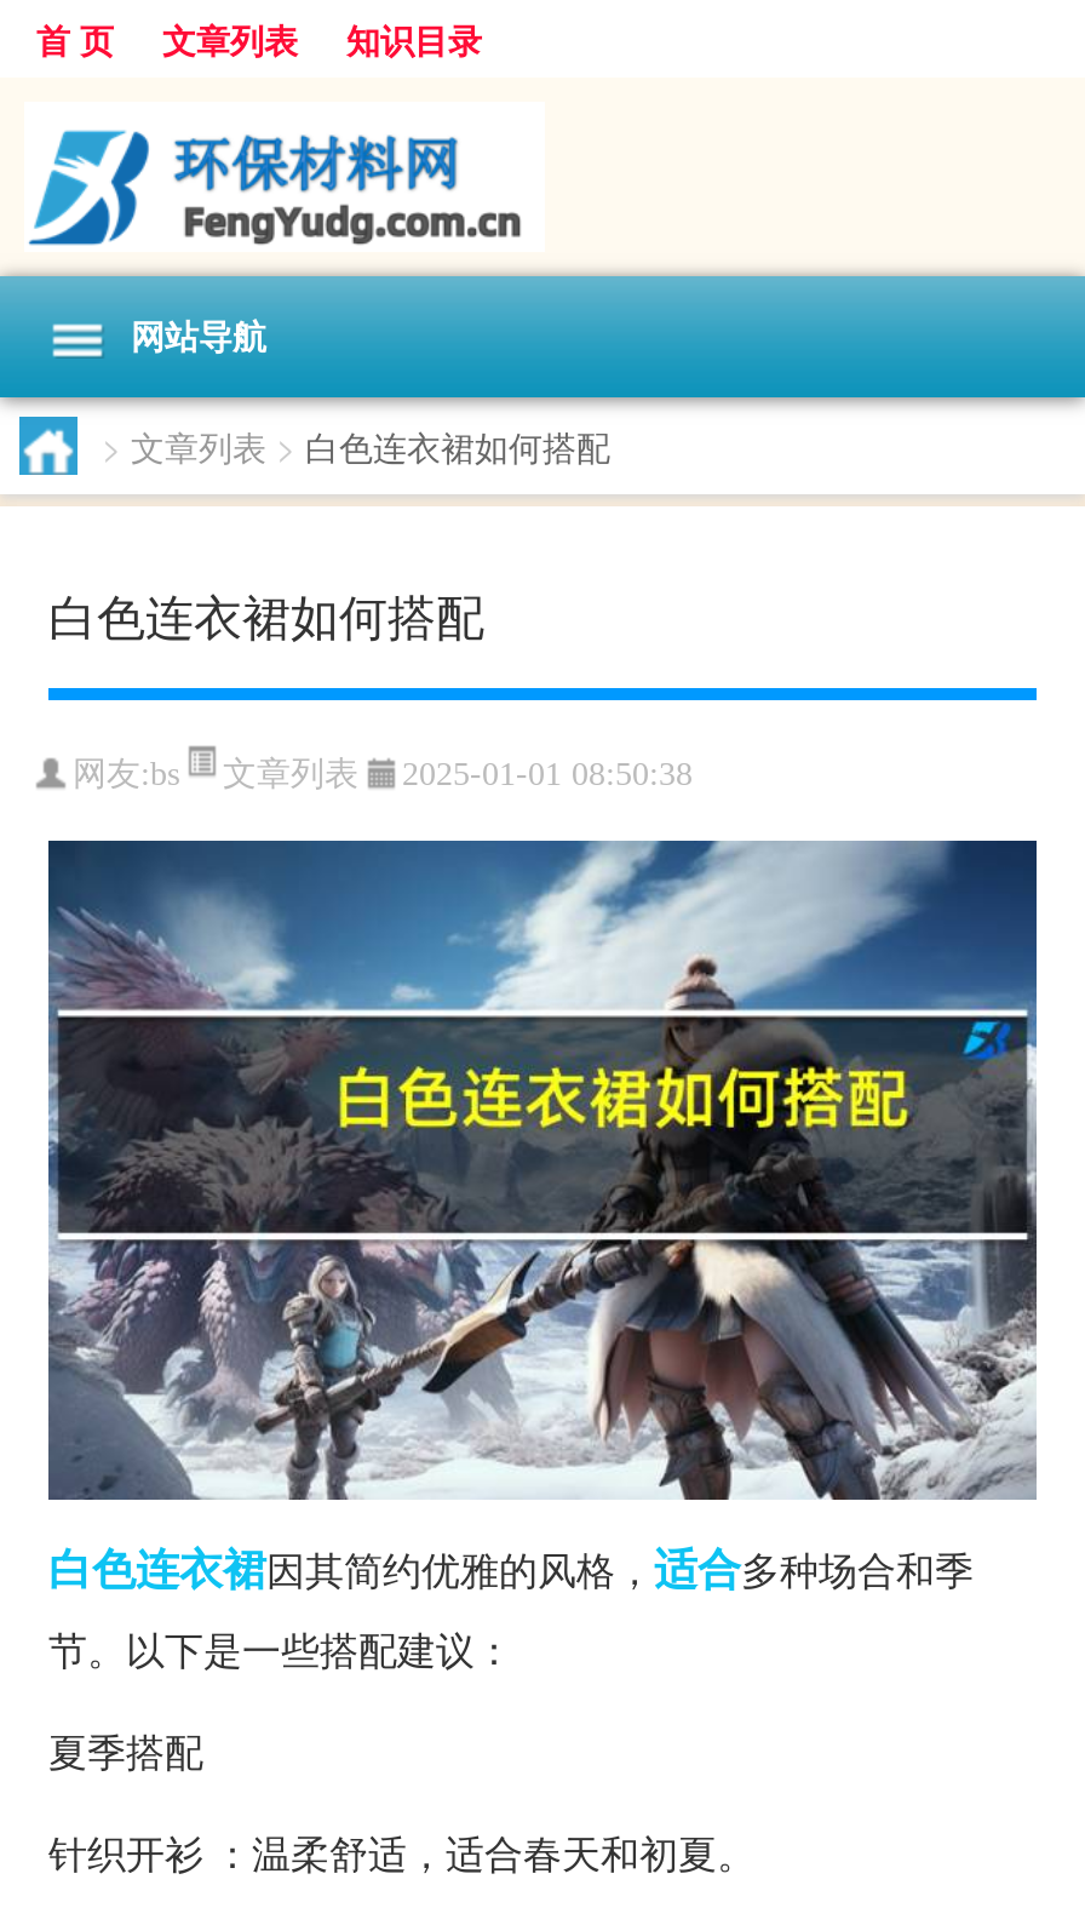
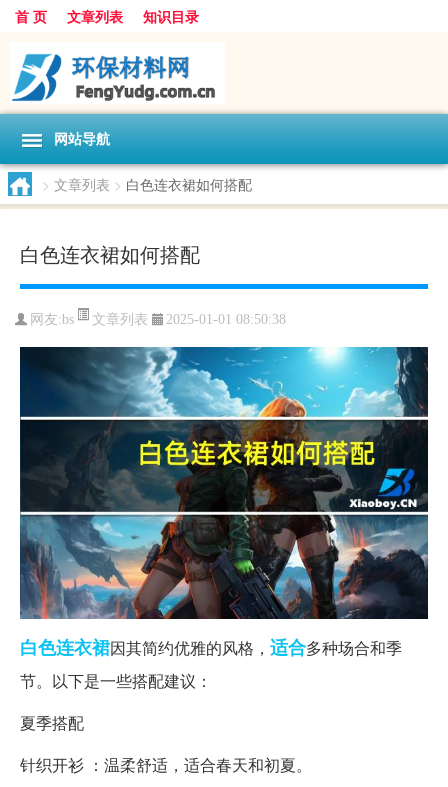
[46,838,1039,1502] [image] -> [19,346,429,620] [image]

